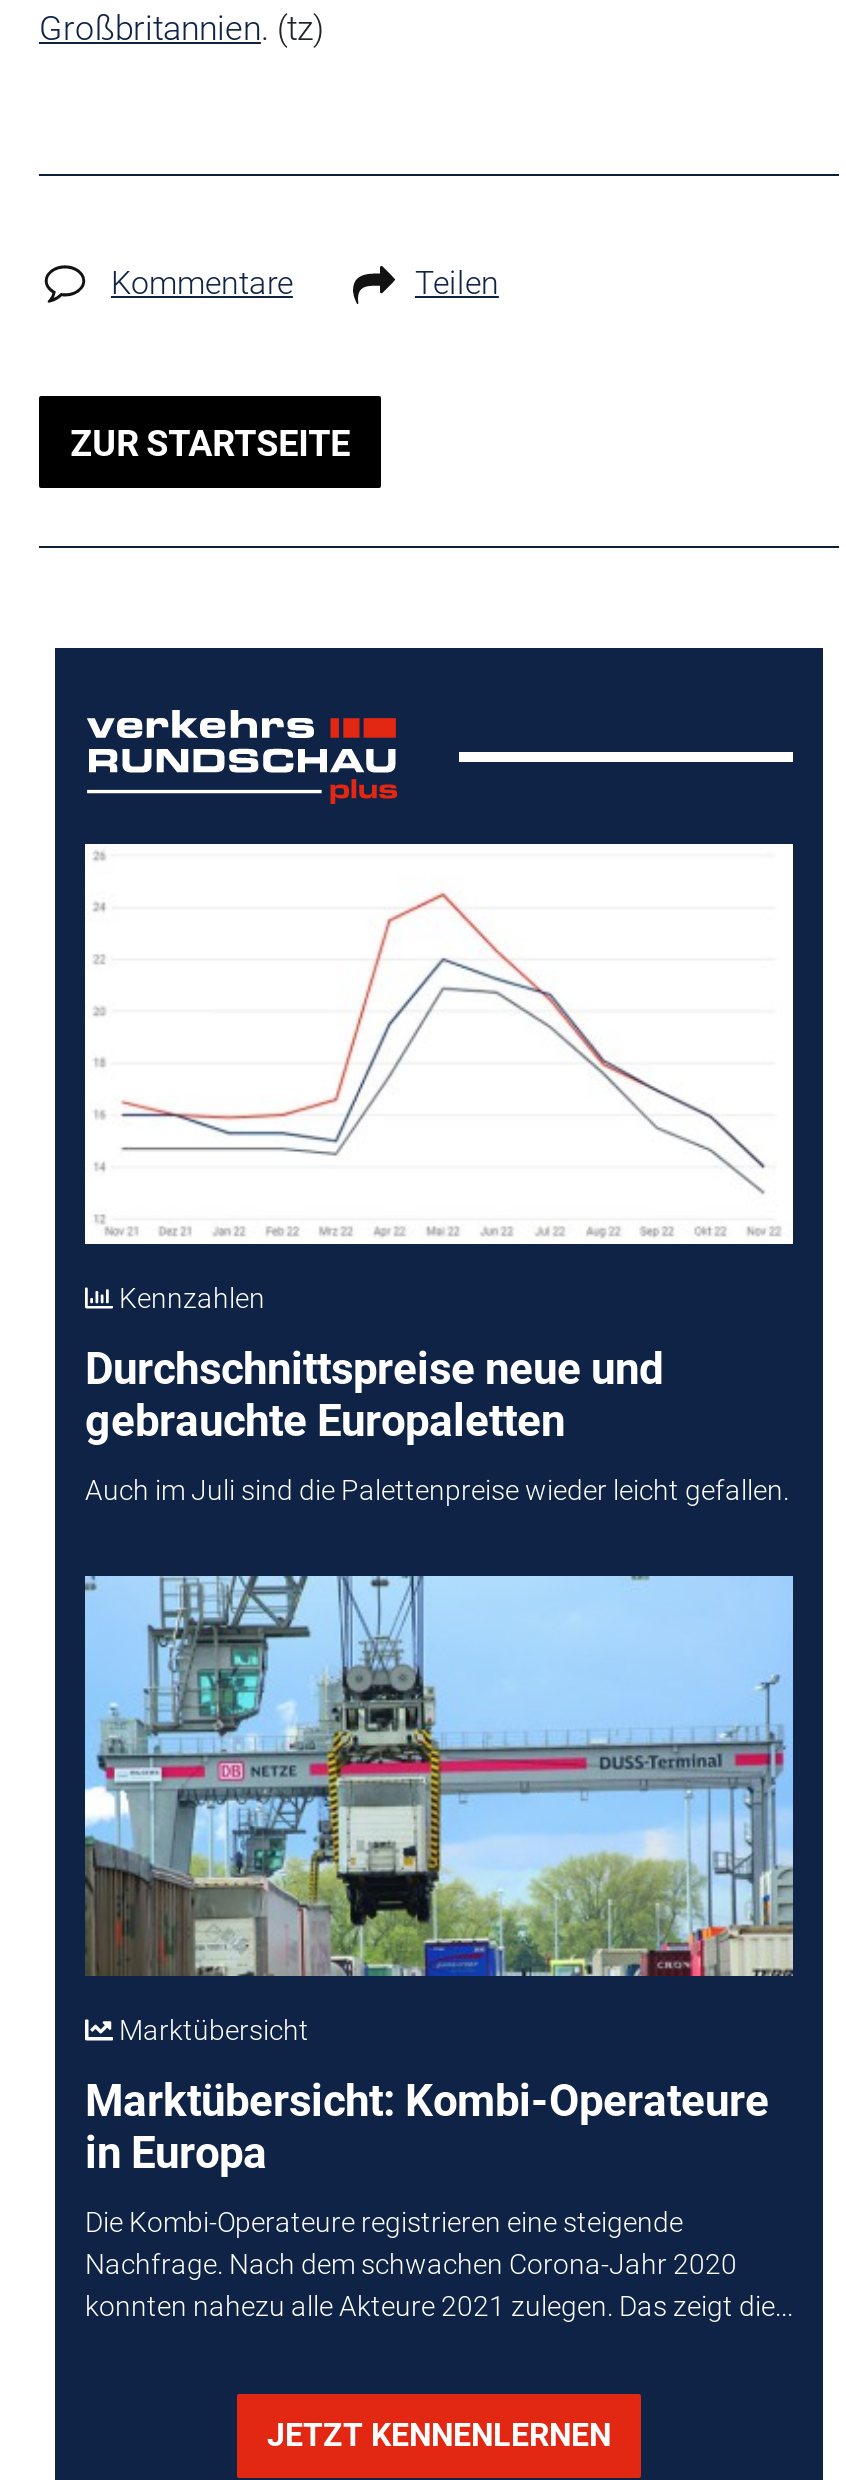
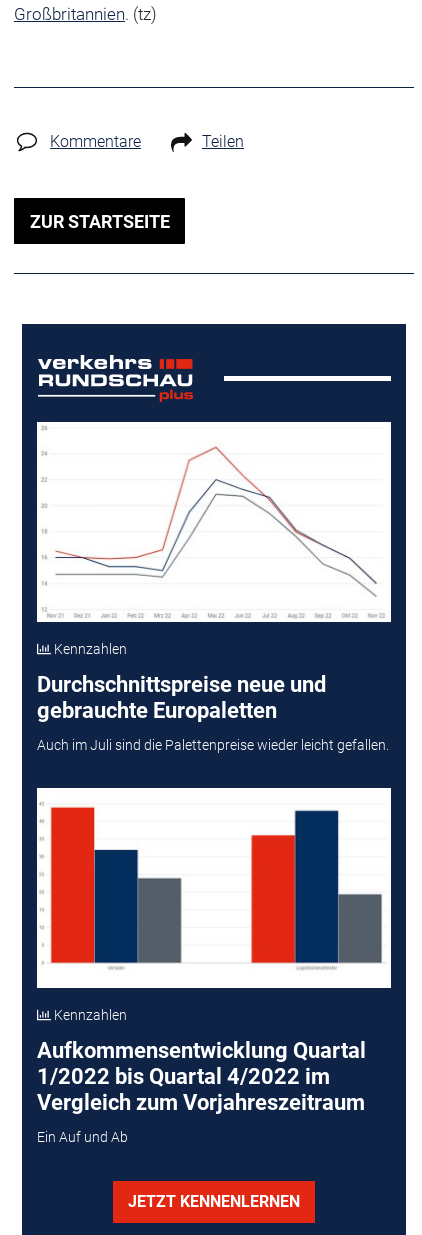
[83,1574,795,2046] [image] | Marktübersicht -> [36,787,392,1023] [image] | Kennzahlen
[85,2076,769,2178] Marktübersicht: Kombi-Operateure | in Europa -> [37,1038,366,1115] Aufkommensentwicklung Quartal | 1/2022 bis Quartal 4/2022 im | Vergleich zum Vorjahreszeitraum
[85,2206,793,2322] Die Kombi-Operateure registrieren eine steigende | Nachfrage. Nach dem schwachen Corona-Jahr 2020 | konnten nahezu alle Akteure 2021 zulegen. Das zeigt die... -> [37,1129,128,1145] Ein Auf und Ab

